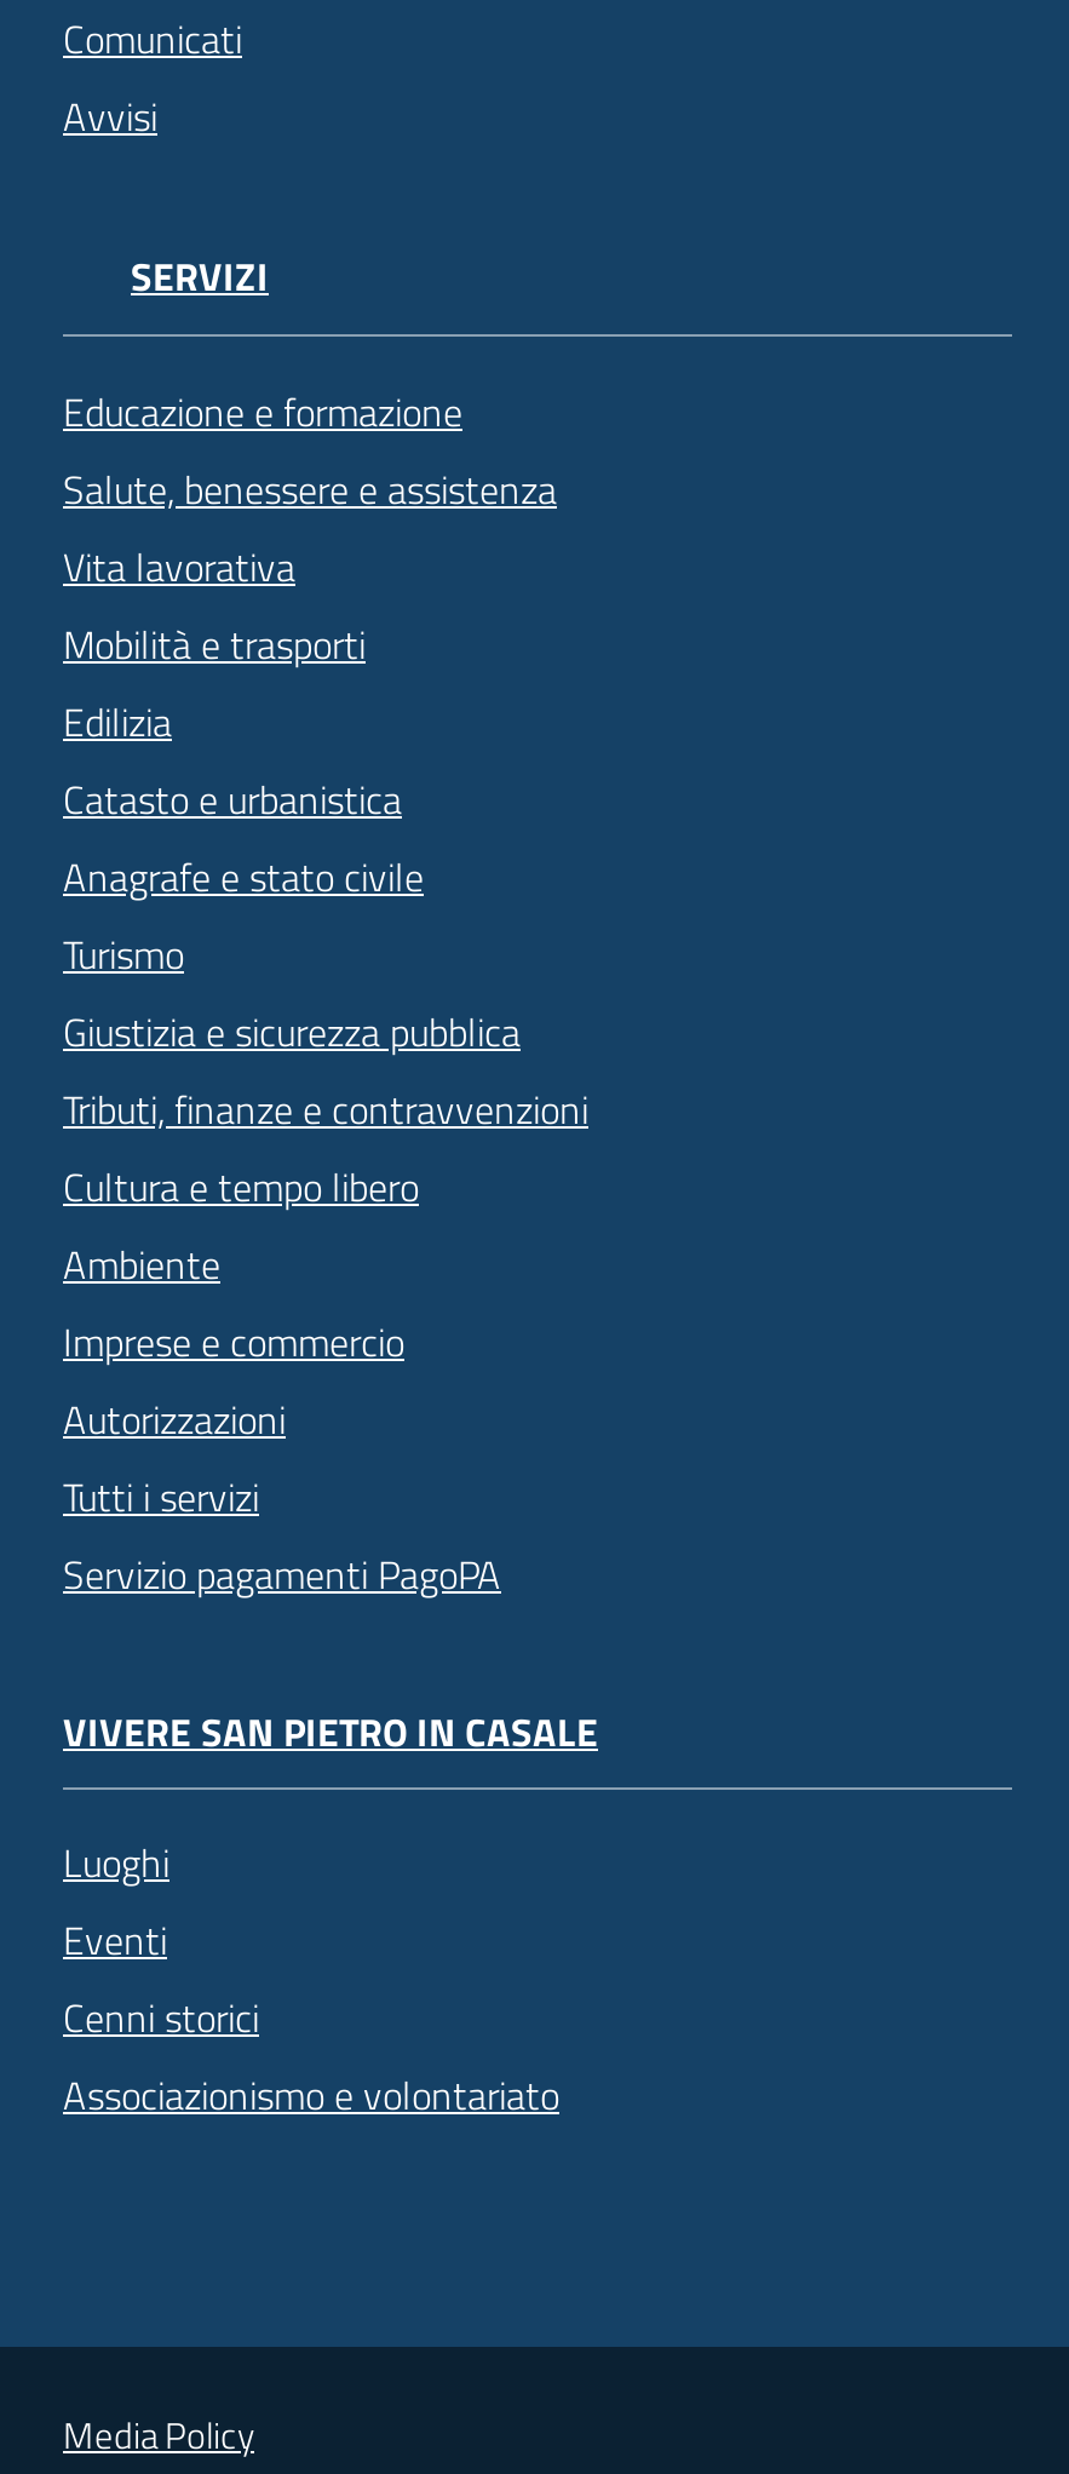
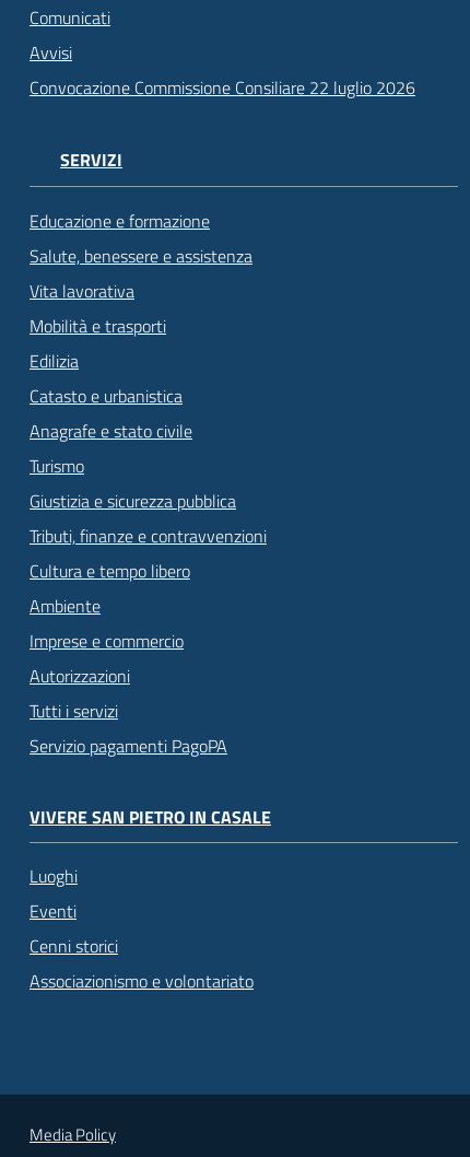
none -> [30,74,415,101] Convocazione Commissione Consiliare 22 luglio 2026

